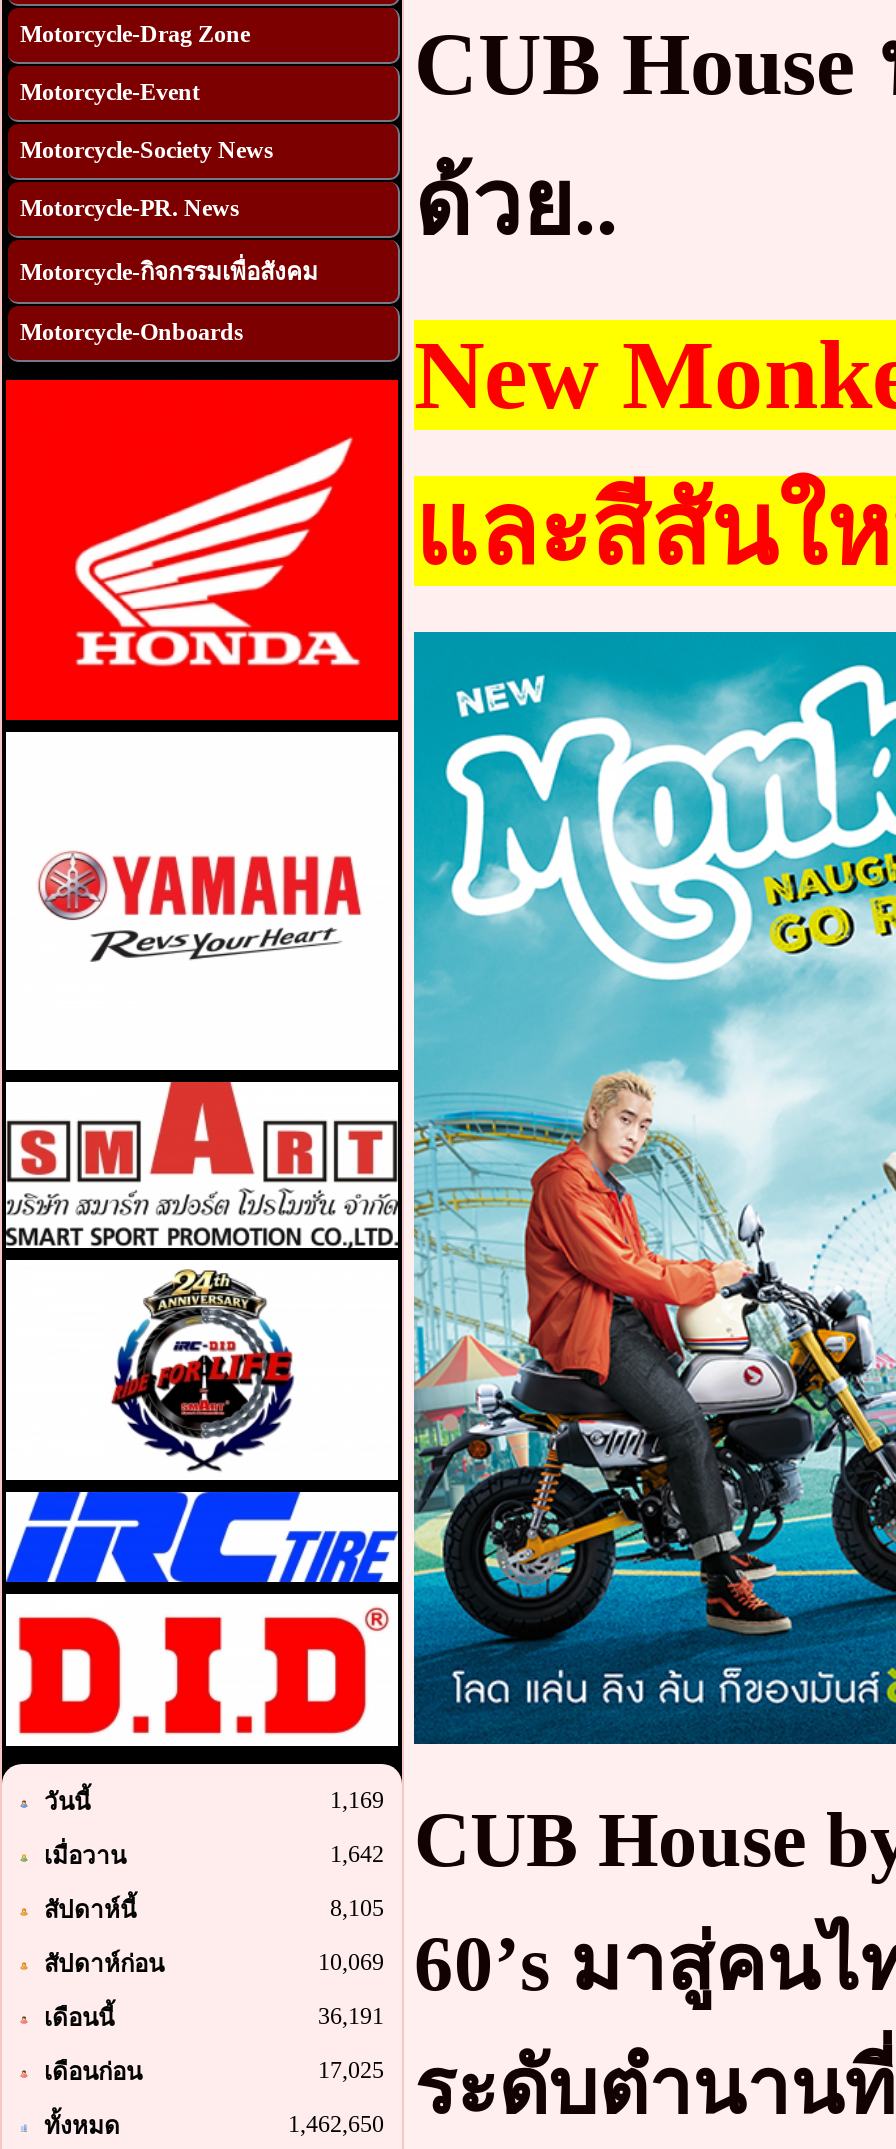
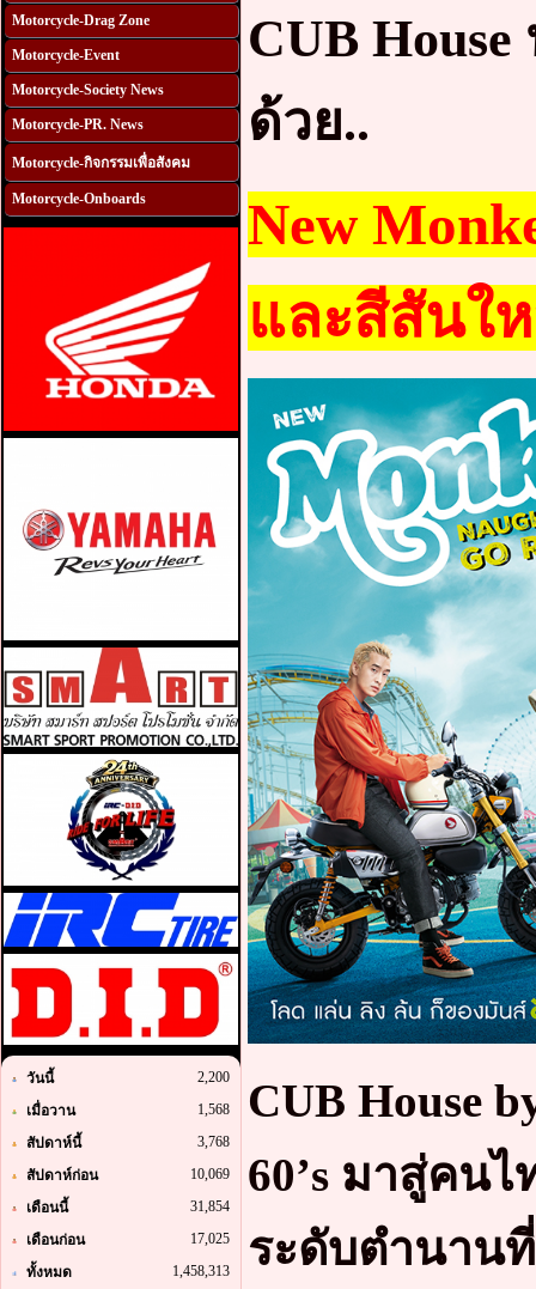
[330,1786,384,1814] 1,169 -> [197,1069,230,1086] 2,200
[330,1840,384,1868] 1,642 -> [197,1101,230,1118] 1,568
[330,1894,384,1922] 8,105 -> [197,1133,230,1150] 3,768
[318,2002,384,2030] 36,191 -> [190,1198,230,1215] 31,854
[288,2110,384,2138] 1,462,650 -> [172,1263,230,1279] 1,458,313

